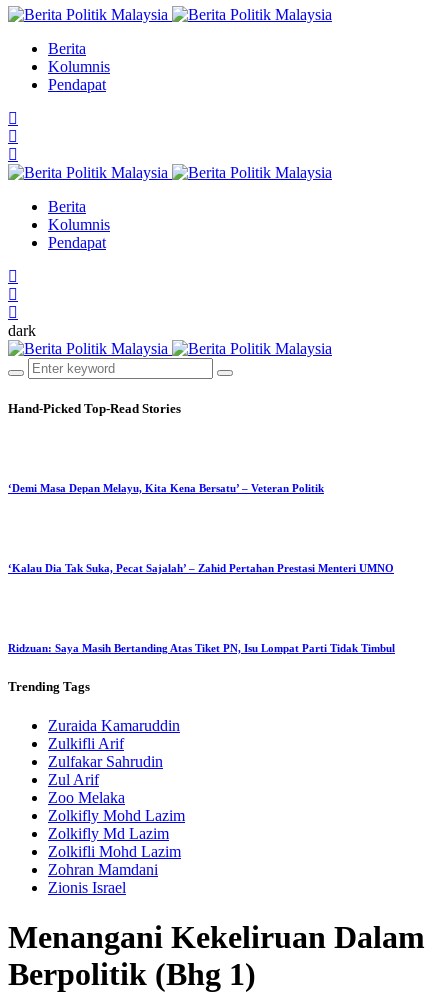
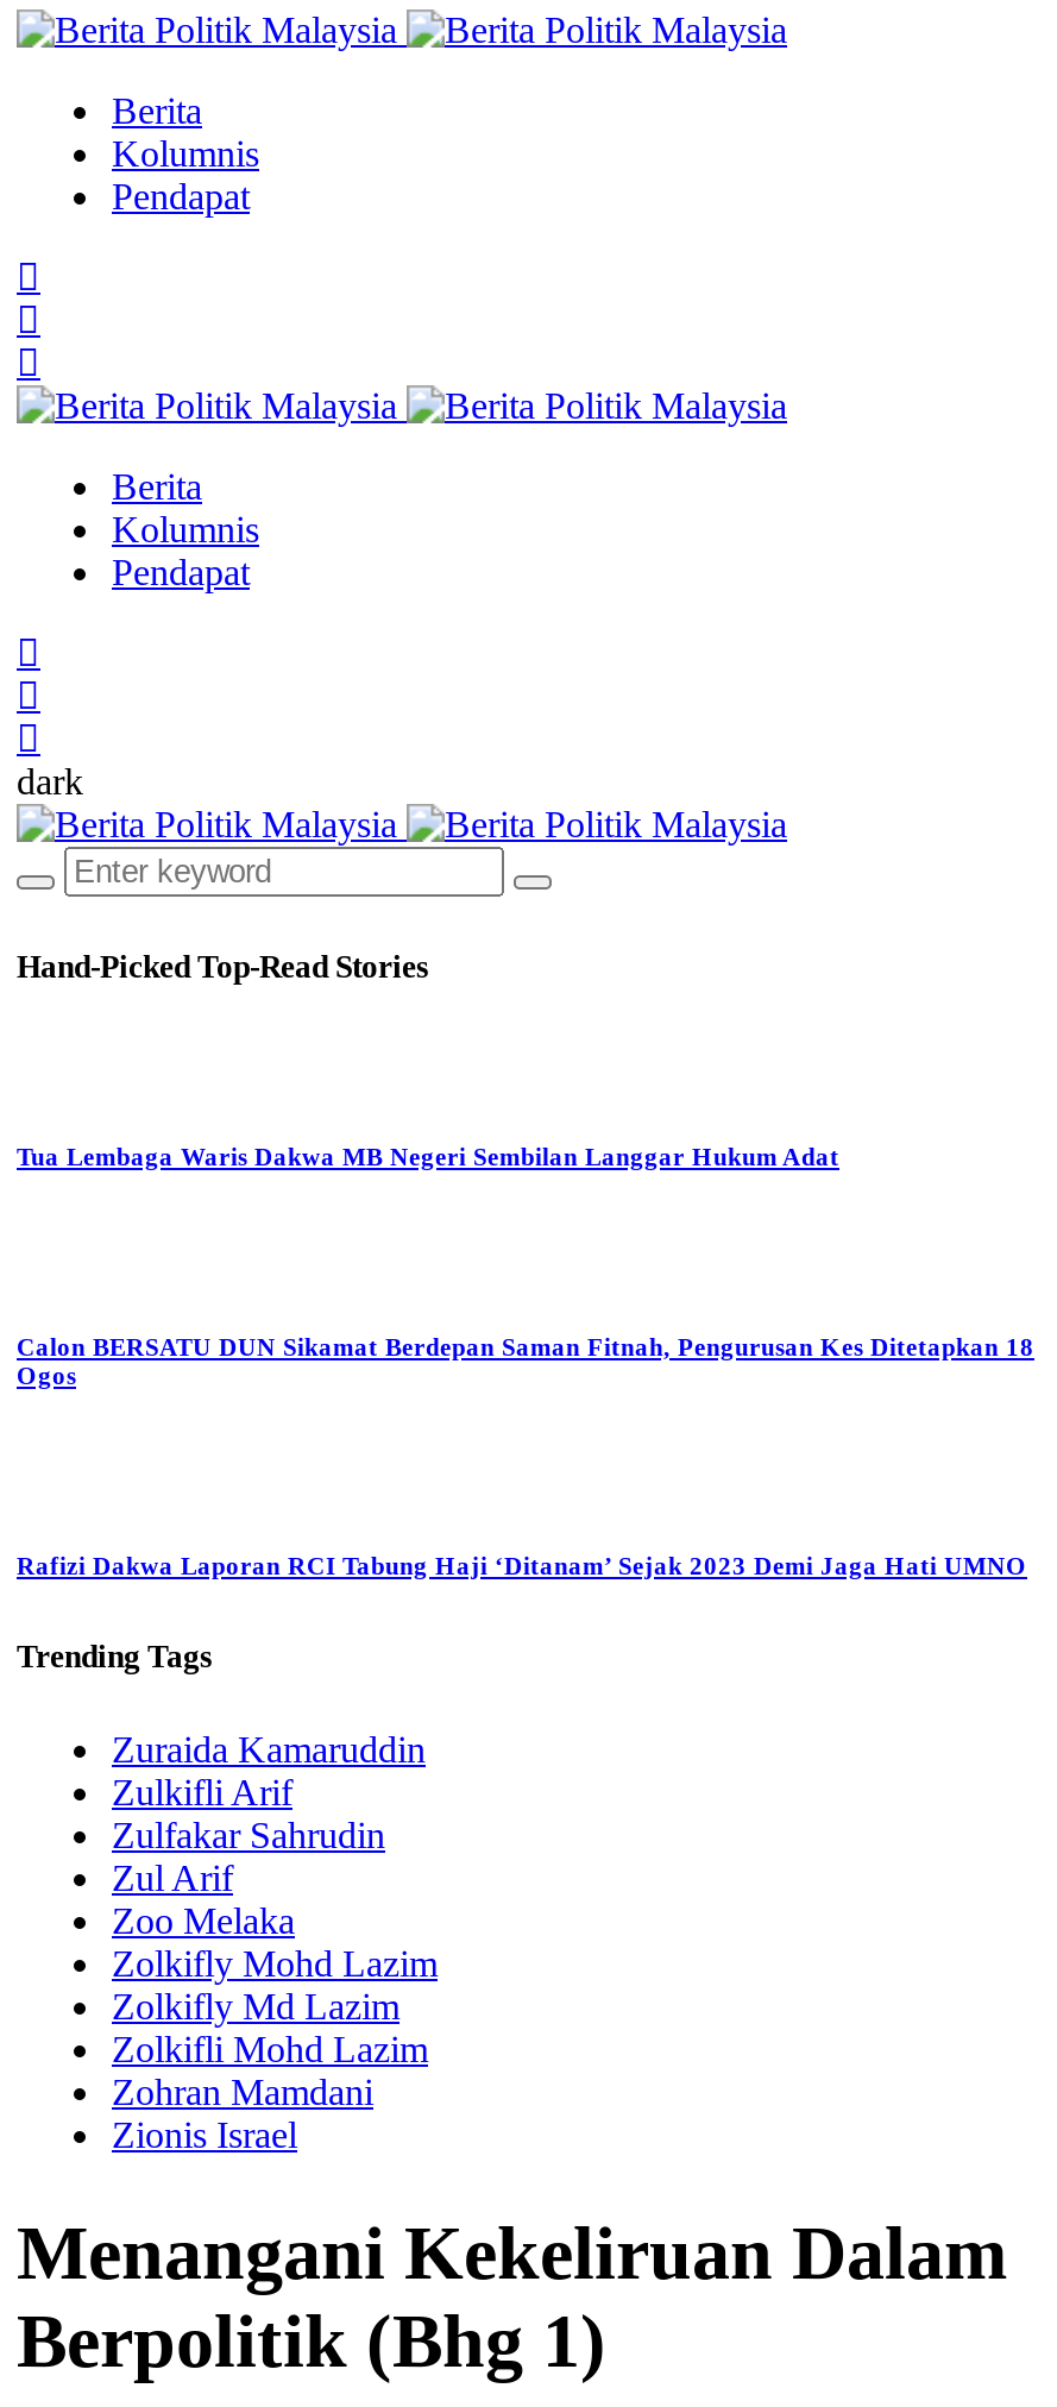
[8,482,324,494] ‘Demi Masa Depan Melayu, Kita Kena Bersatu’ – Veteran Politik -> [17,1142,839,1171] Tua Lembaga Waris Dakwa MB Negeri Sembilan Langgar Hukum Adat
[8,562,394,574] ‘Kalau Dia Tak Suka, Pecat Sajalah’ – Zahid Pertahan Prestasi Menteri UMNO -> [17,1332,1034,1389] Calon BERSATU DUN Sikamat Berdepan Saman Fitnah, Pengurusan Kes Ditetapkan 18 | Ogos
[8,642,395,654] Ridzuan: Saya Masih Bertanding Atas Tiket PN, Isu Lompat Parti Tidak Timbul -> [17,1551,1027,1580] Rafizi Dakwa Laporan RCI Tabung Haji ‘Ditanam’ Sejak 2023 Demi Jaga Hati UMNO

